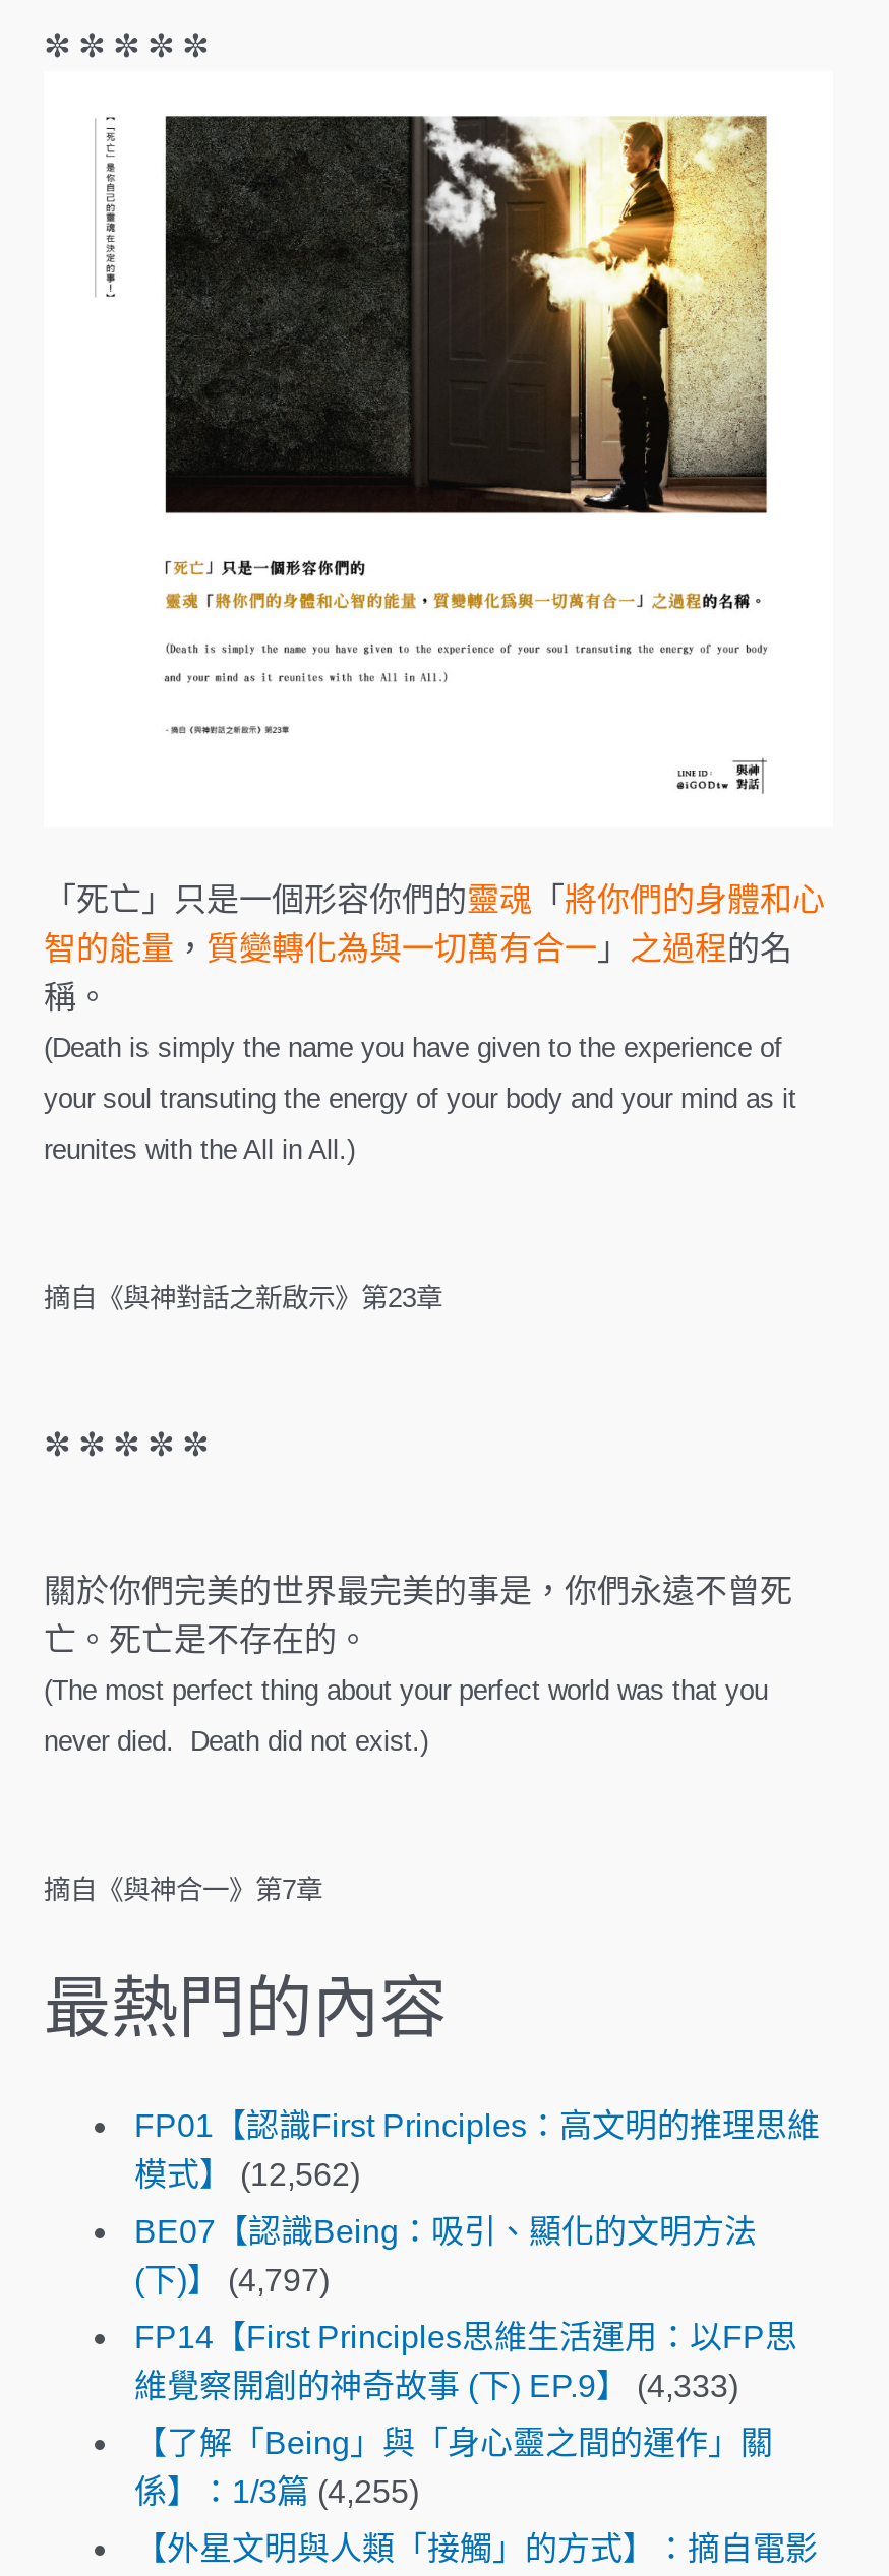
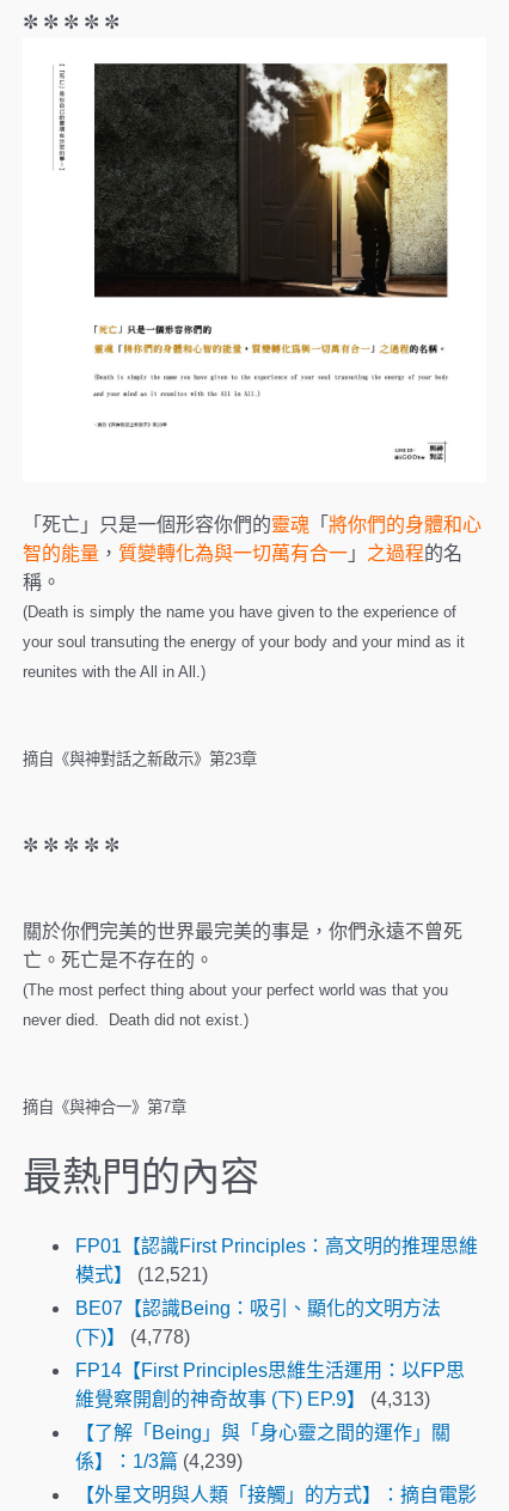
[134,2157,360,2192] 模式】 (12,562) -> [76,1264,208,1285] 模式】 (12,521)
[134,2263,329,2297] (下)】 (4,797) -> [76,1327,190,1347] (下)】 (4,778)
[134,2369,738,2403] 維覺察開創的神奇故事 (下) EP.9】 (4,333) -> [76,1389,431,1409] 維覺察開創的神奇故事 (下) EP.9】 (4,313)
[134,2475,419,2509] 係】：1/3篇 (4,255) -> [76,1451,243,1472] 係】：1/3篇 (4,239)

